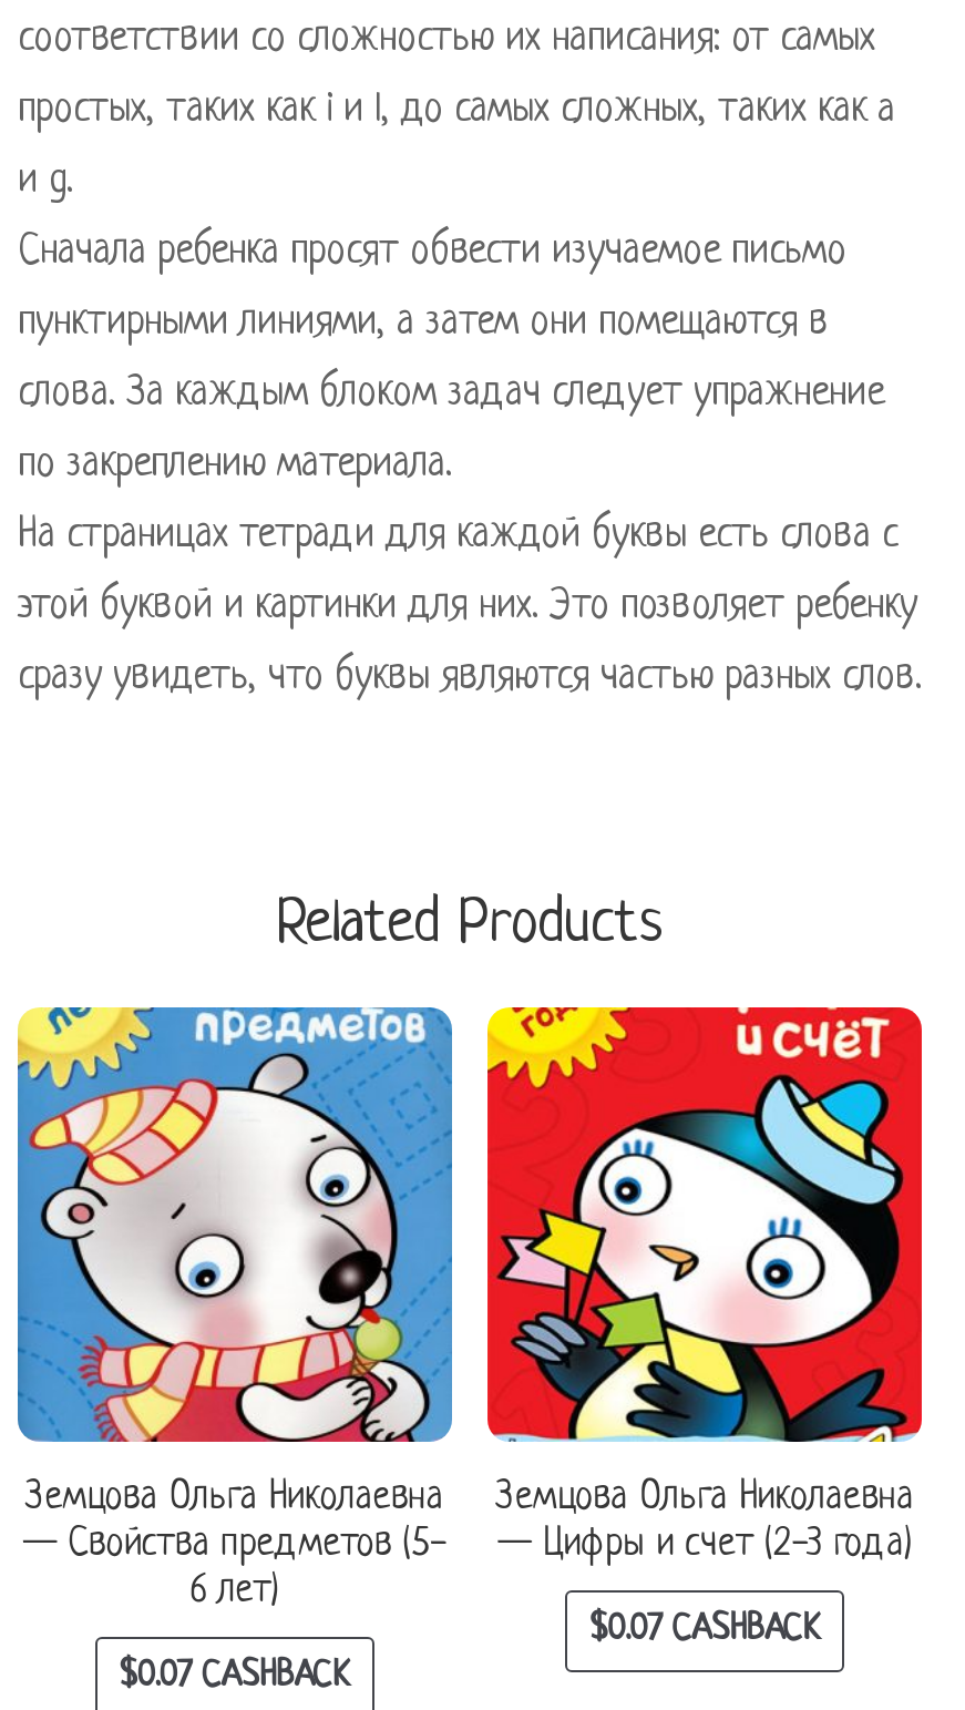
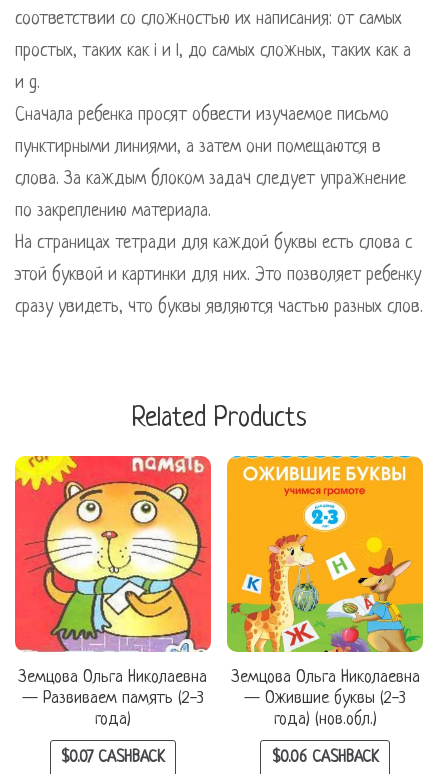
[16,1005,454,1612] [image] | — Свойства предметов (5- | 6 лет) -> [14,455,212,729] [image] | — Развиваем память (2-3 | года)
[485,1005,924,1566] [image] | — Цифры и счет (2-3 года) -> [226,455,424,729] [image] | — Ожившие буквы (2-3 | года) (нов.обл.)
[590,1611,820,1651] $0.07 CASHBACK -> [272,749,379,767] $0.06 CASHBACK

